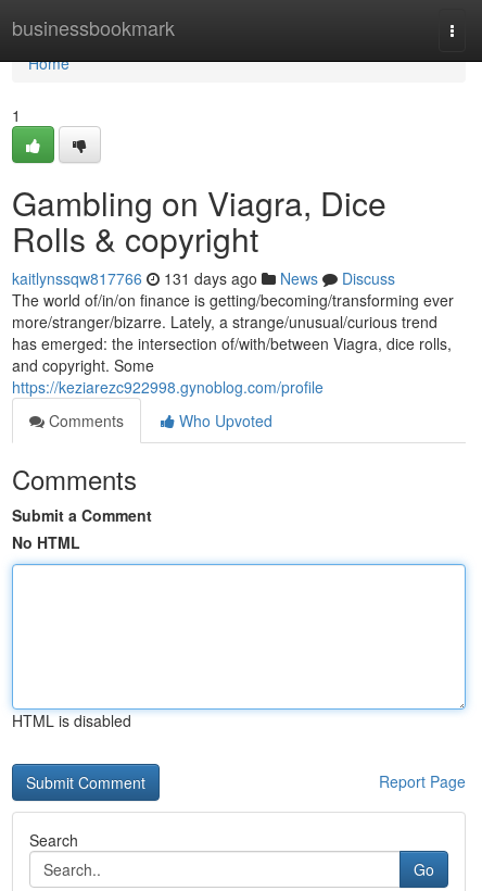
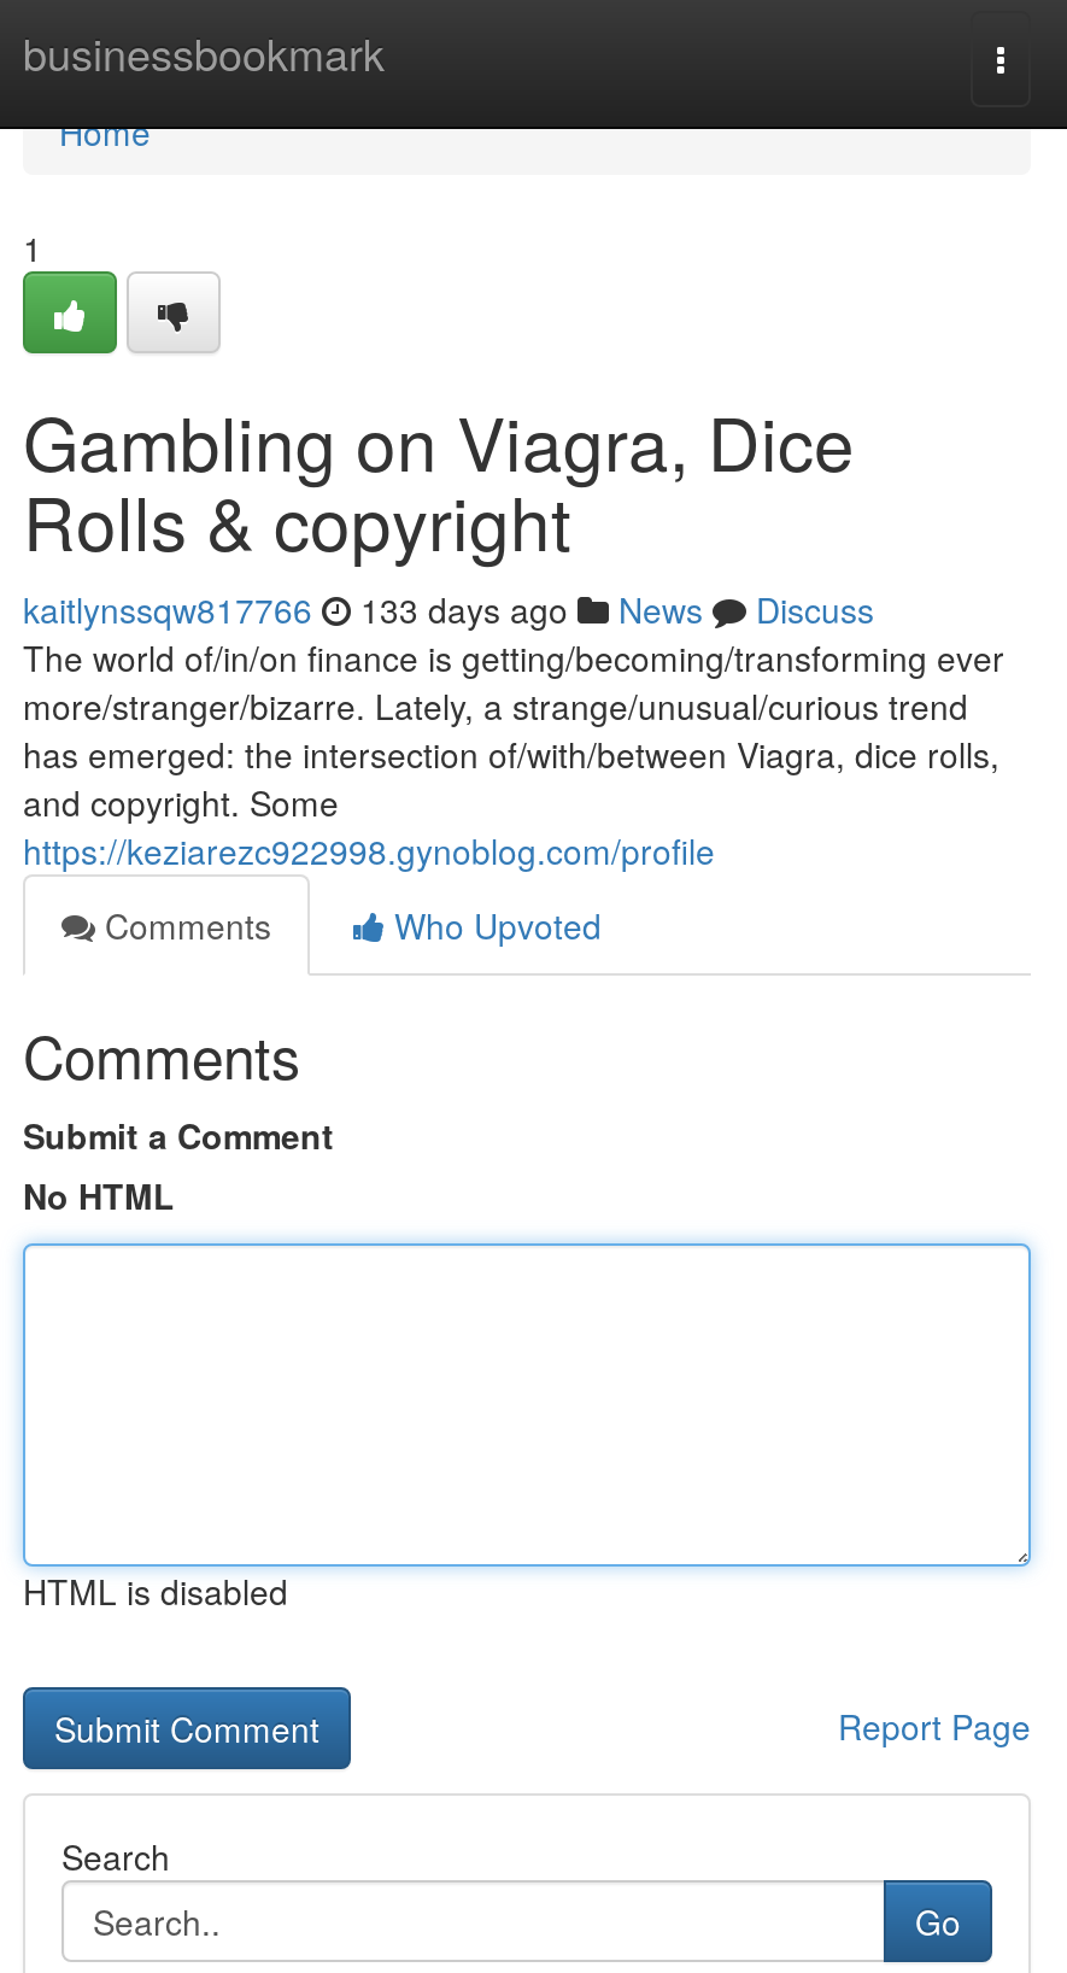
[12,267,395,289] kaitlynssqw817766 131 days ago News Discuss -> [23,585,874,633] kaitlynssqw817766 133 days ago News Discuss

